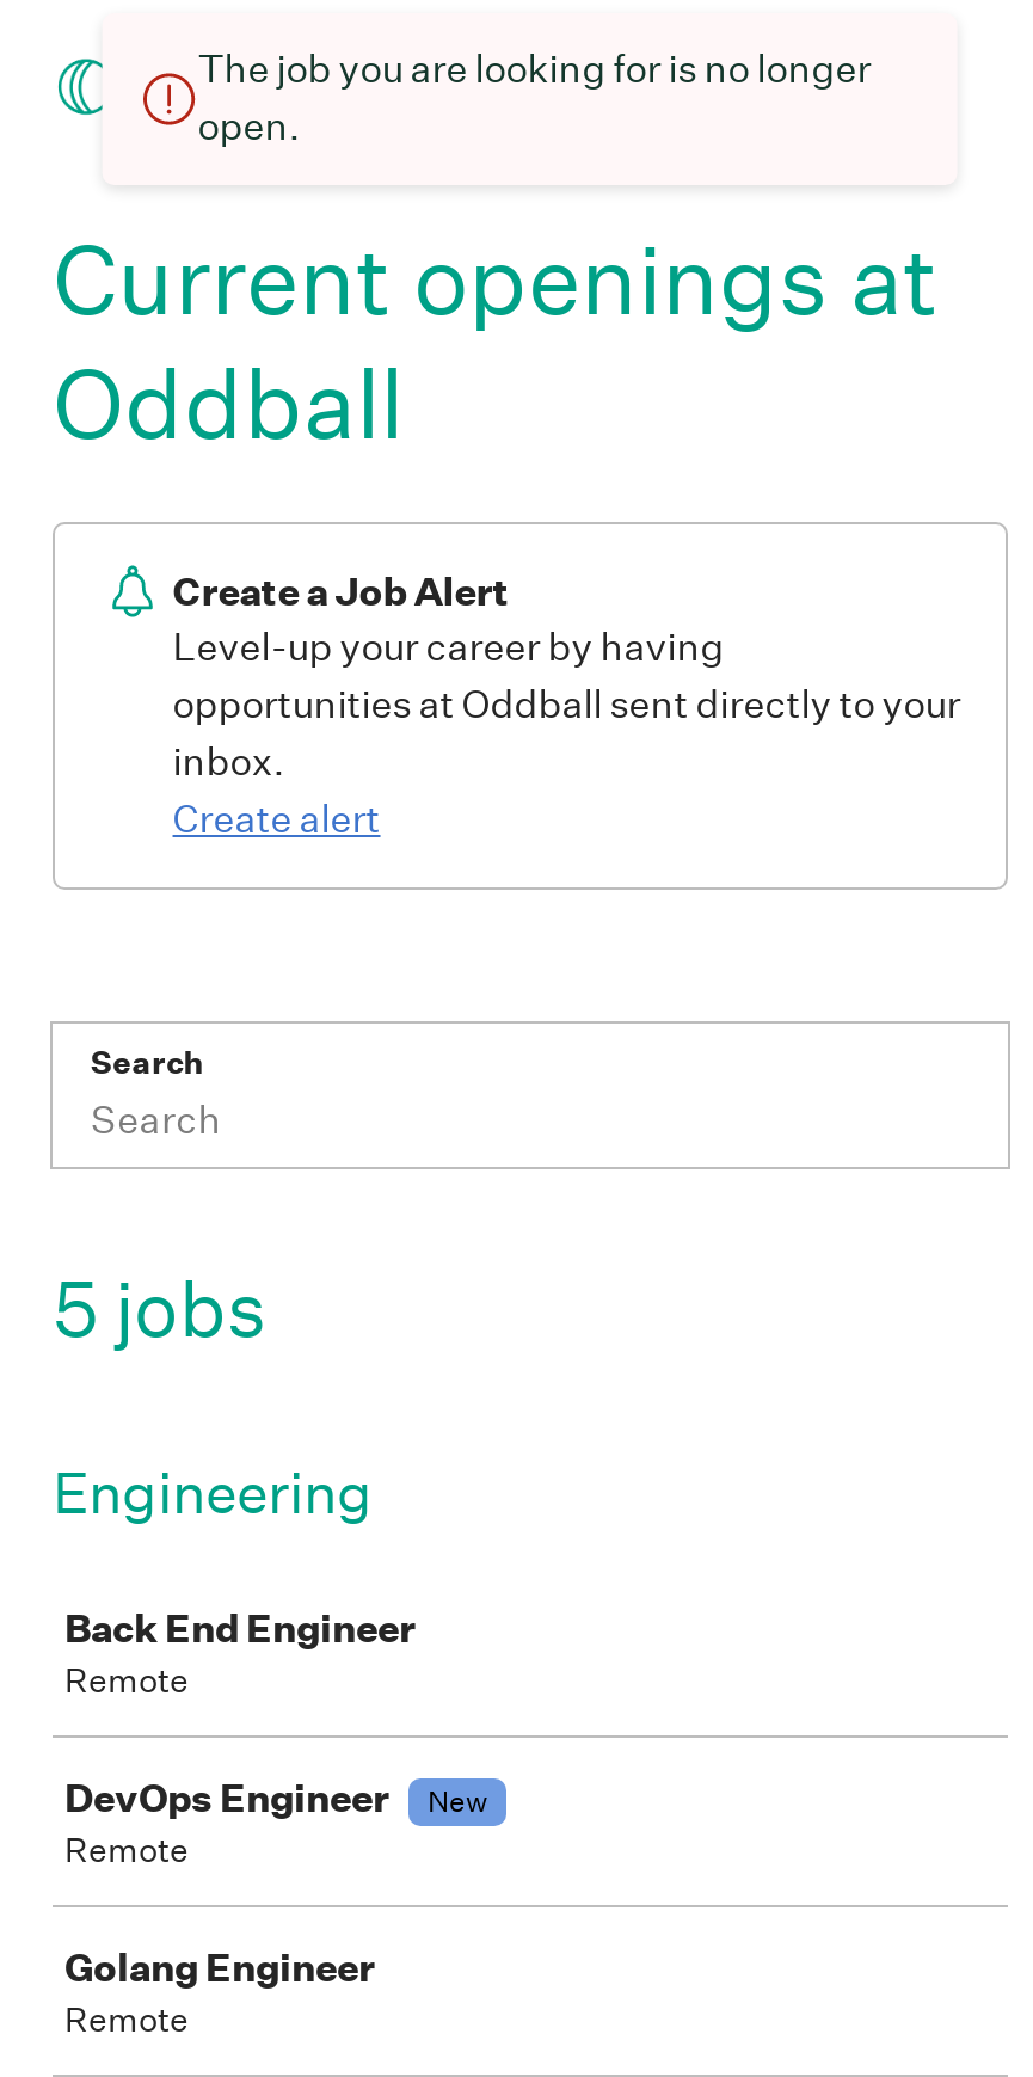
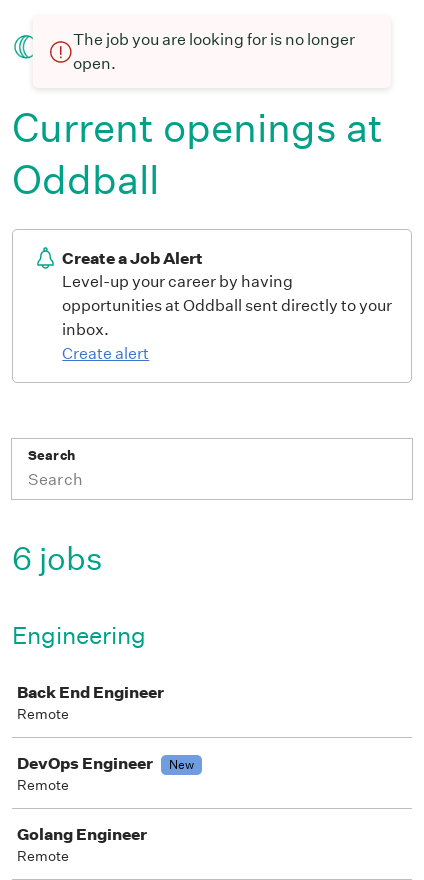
[53,1262,268,1356] 5 jobs -> [12,539,103,578] 6 jobs

